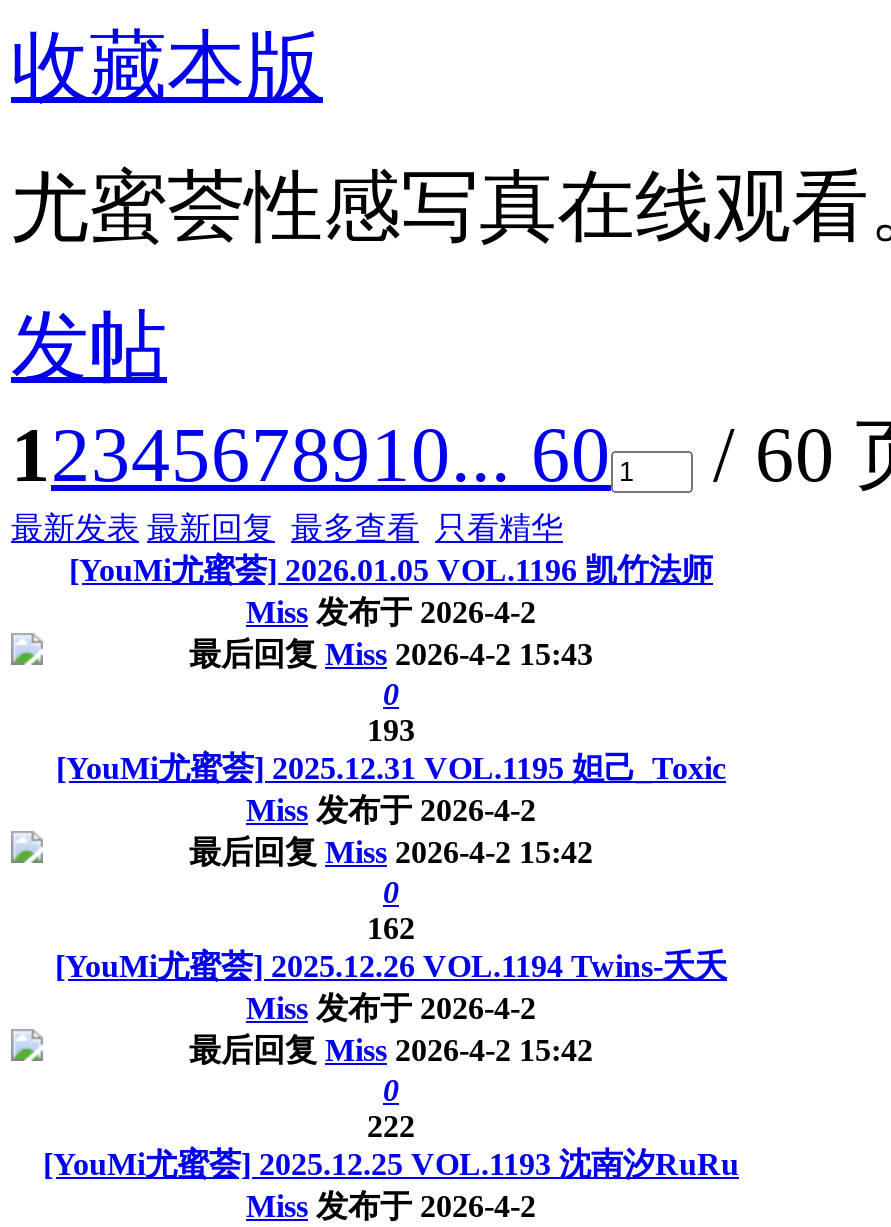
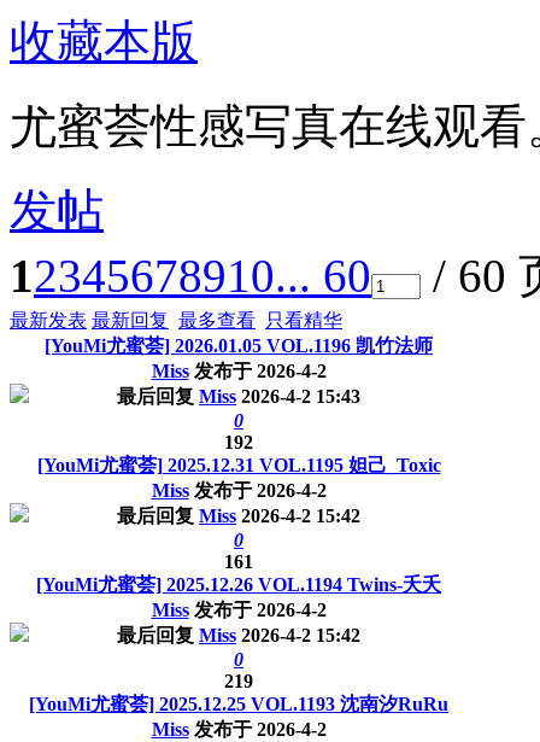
[367,713,415,747] 193 -> [224,432,253,453] 192
[367,911,415,945] 162 -> [224,552,253,572] 161
[367,1109,415,1143] 222 -> [224,671,253,692] 219

